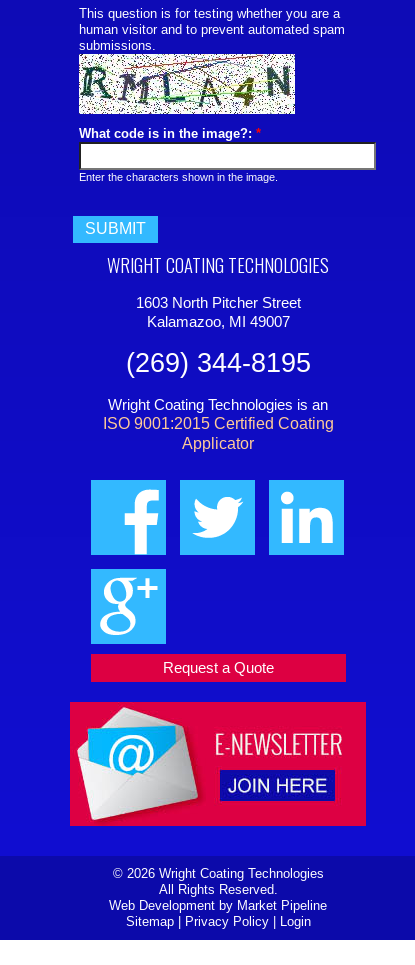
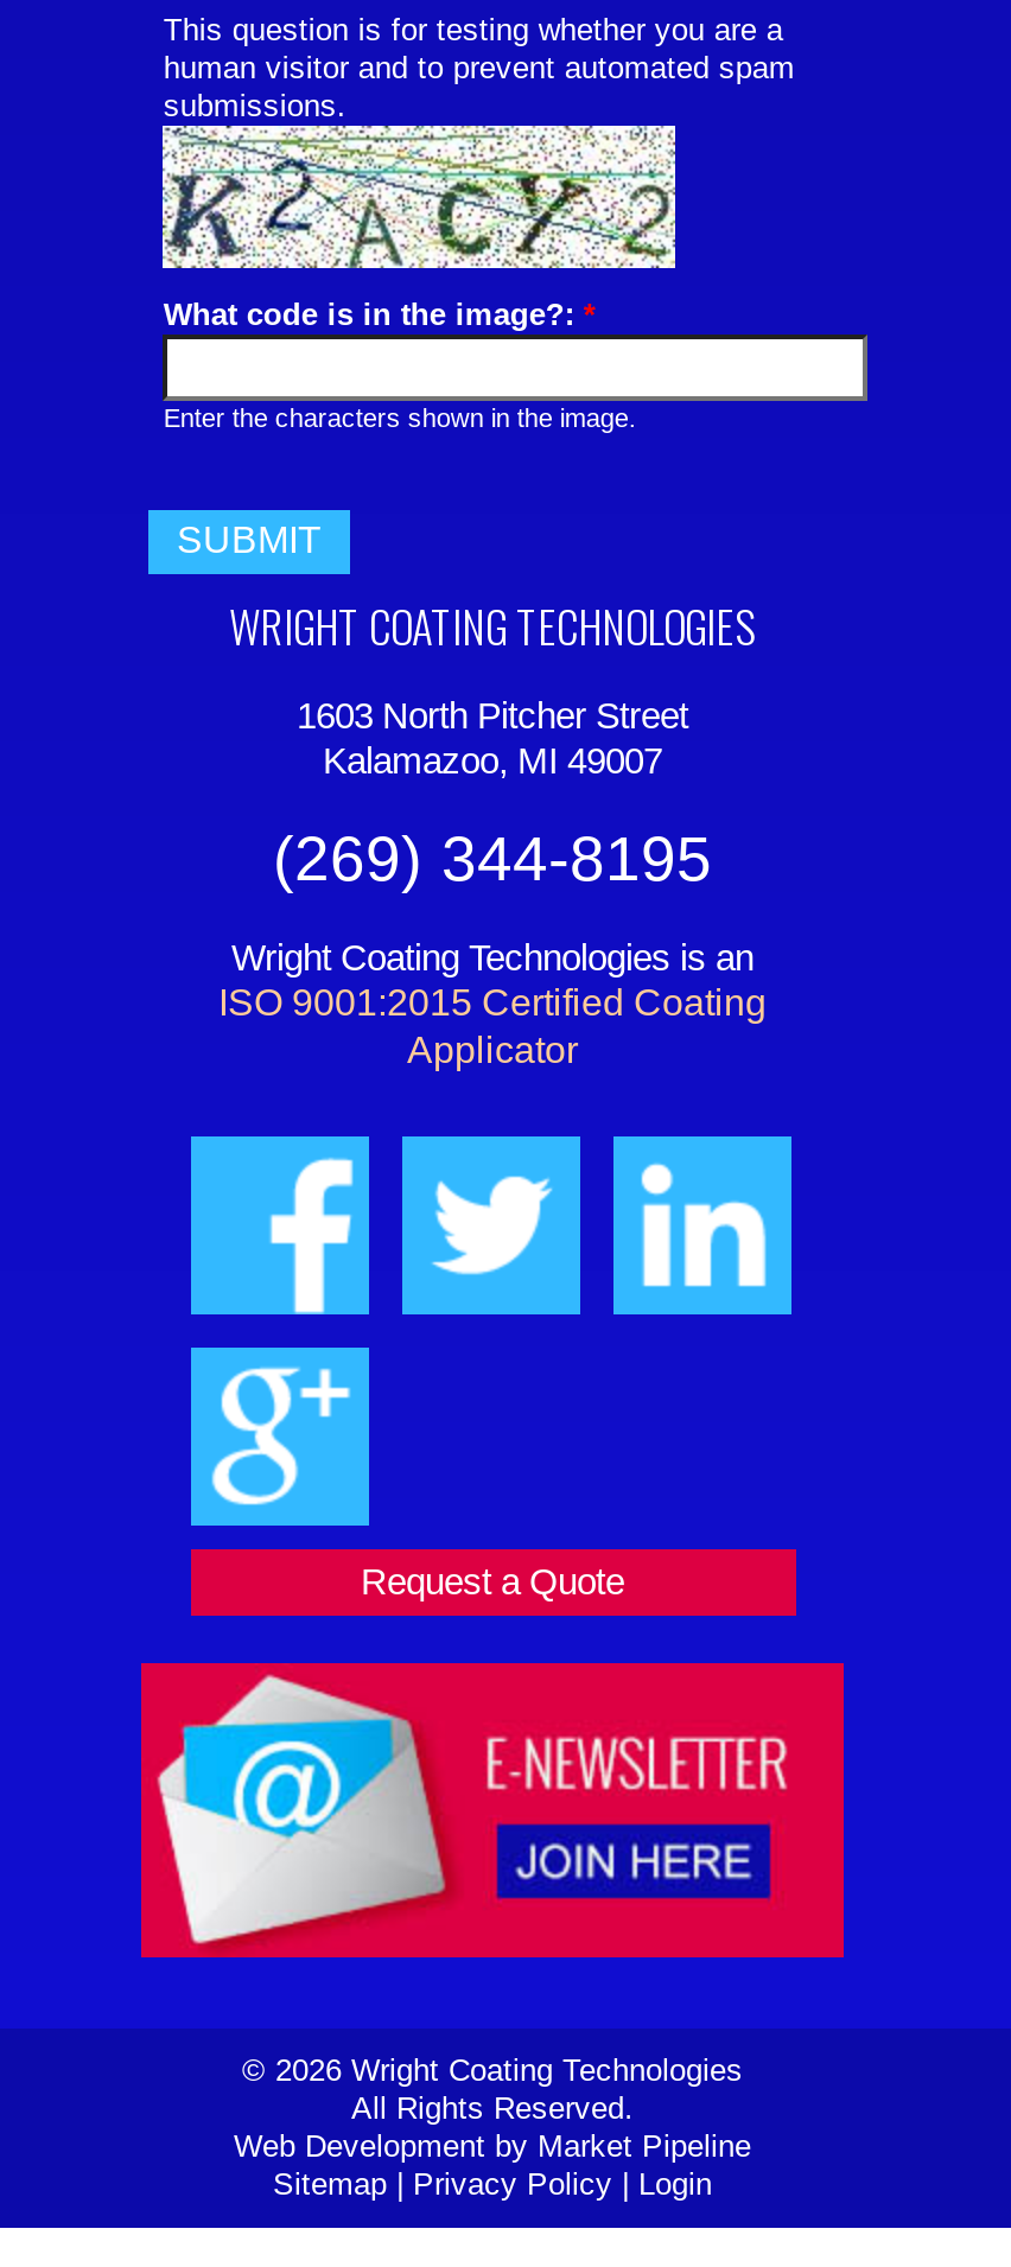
[79,54,295,114] [image] -> [163,126,675,268] [image]

